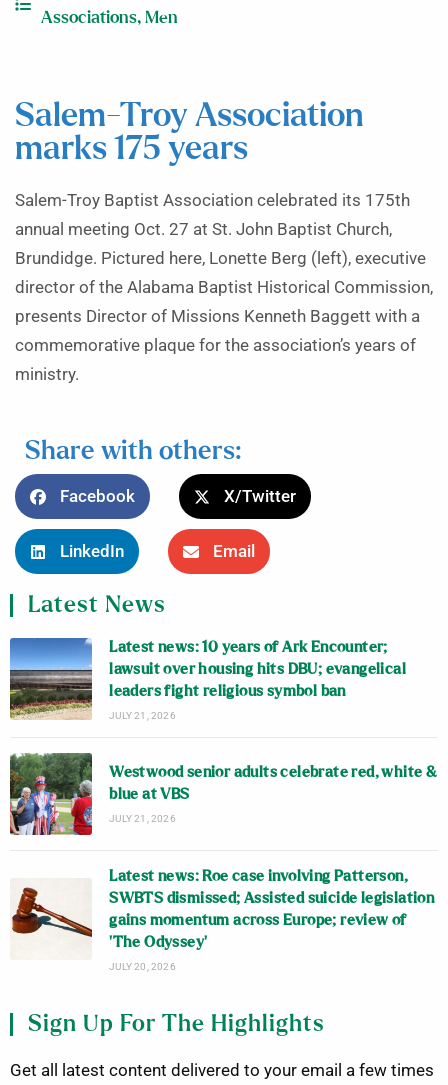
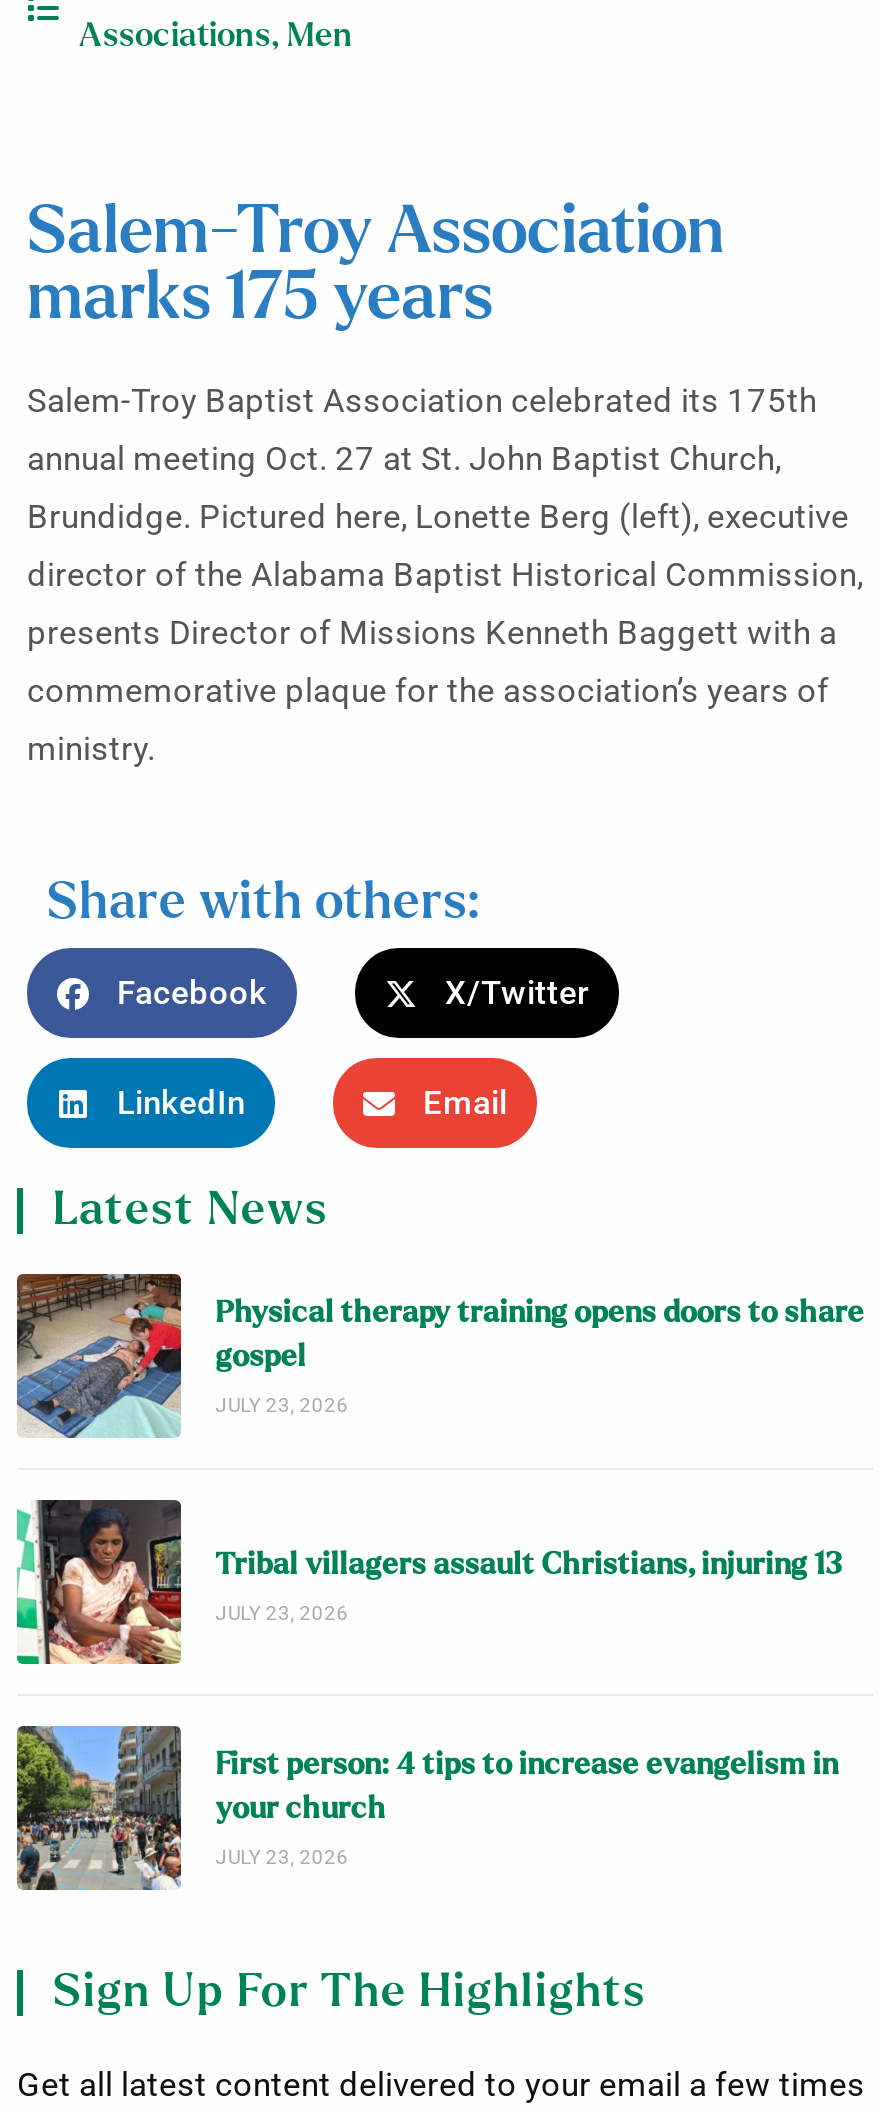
[9,637,406,720] [image] | Latest news: 10 years of Ark Encounter; | lawsuit over housing hits DBU; evangelical | leaders fight religious symbol ban | JULY 21, 2026 -> [15,1272,864,1440] [image] | Physical therapy training opens doors to share | gospel | JULY 23, 2026
[9,752,437,836] [image] | Westwood senior adults celebrate red, white & | blue at VBS | JULY 21, 2026 -> [15,1498,849,1668] [image] | Tribal villagers assault Christians, injuring 13 | JULY 23, 2026
[10,869,434,972] [image] | Latest news: Roe case involving Patterson, | SWBTS dismissed; Assisted suicide legislation | gains momentum across Europe; review of | ‘The Odyssey’ | JULY 20, 2026 -> [15,1726,838,1892] [image] | First person: 4 tips to increase evangelism in | your church | JULY 23, 2026

